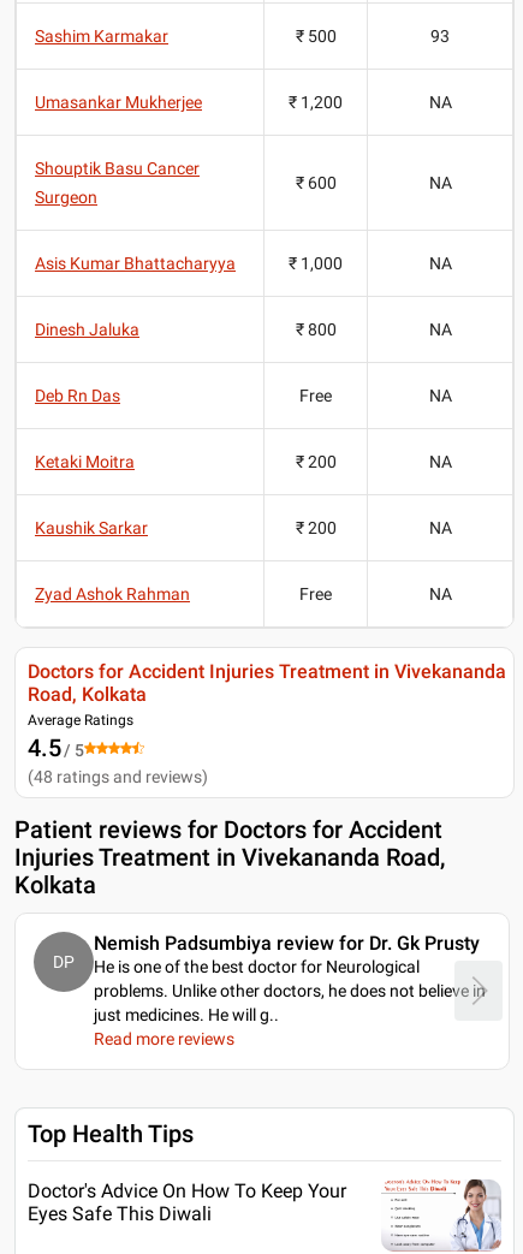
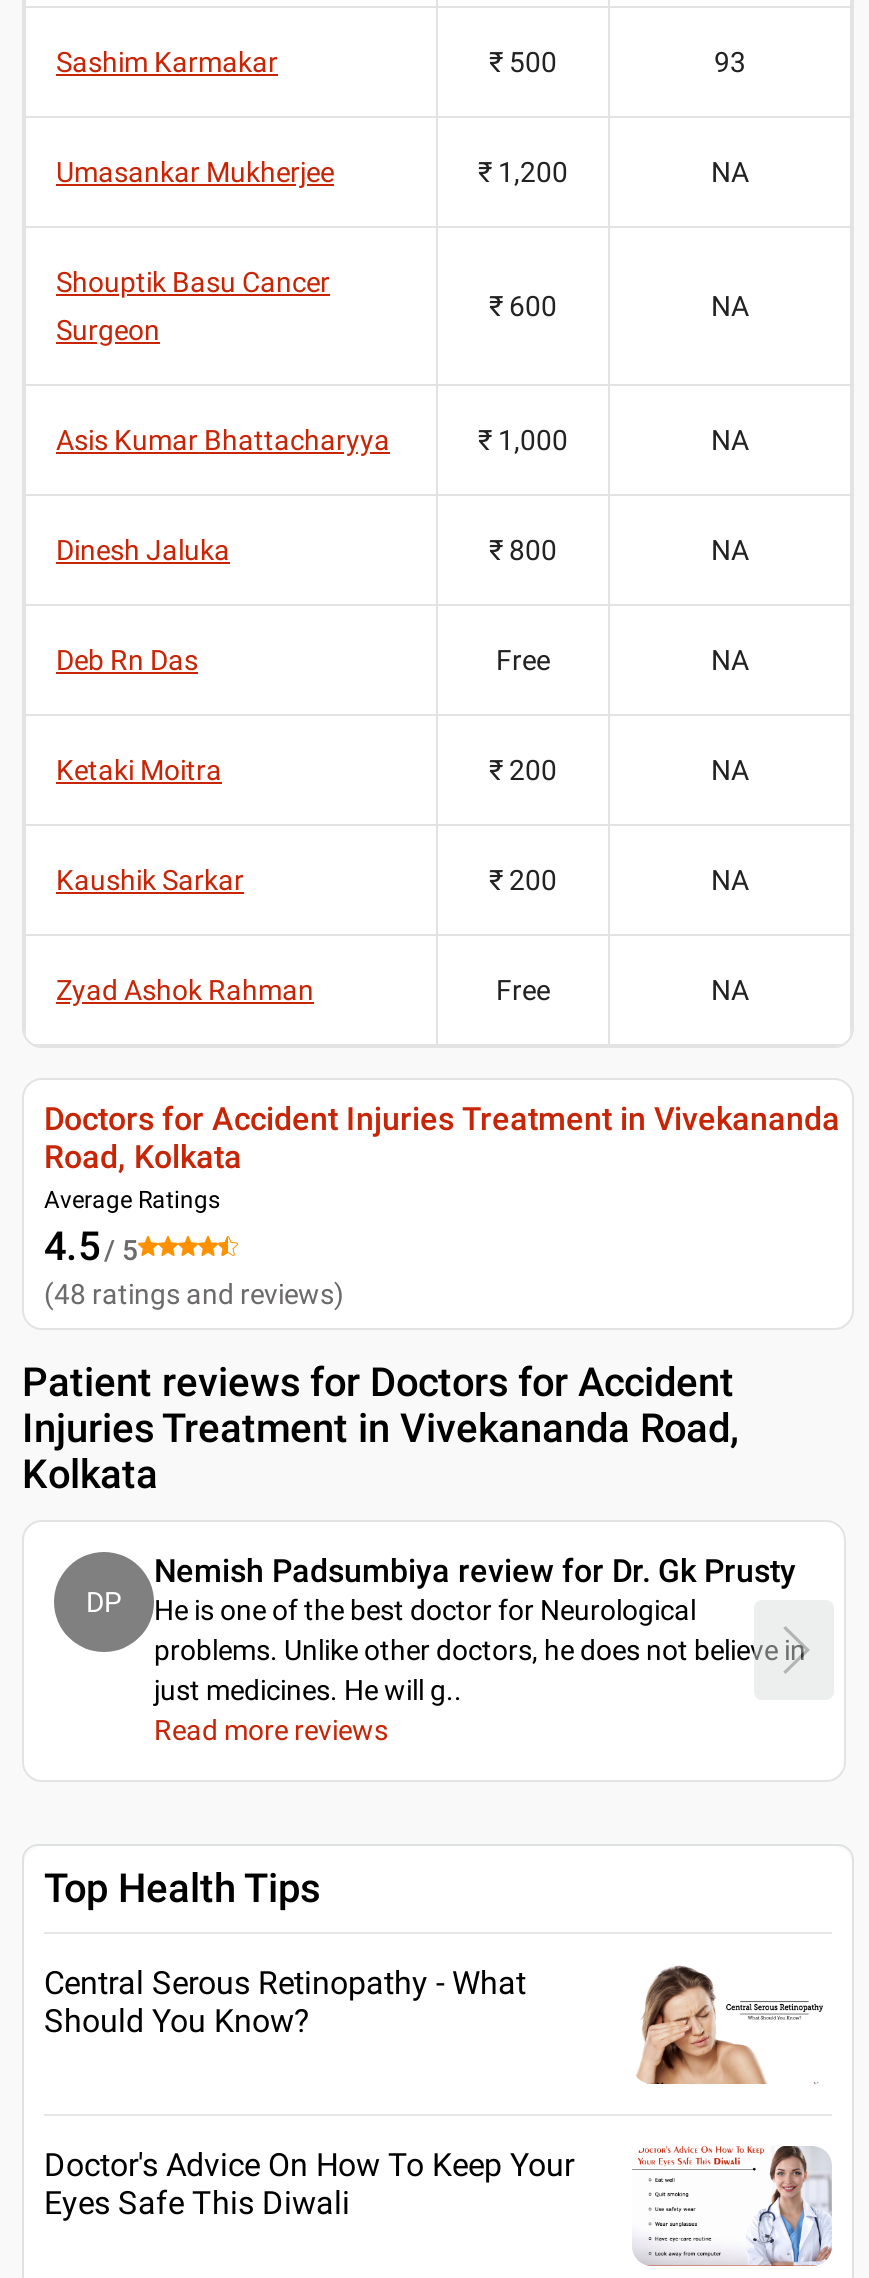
none -> [44,1963,526,2039] Central Serous Retinopathy - What | Should You Know?
none -> [638,1964,824,2084] [image]

